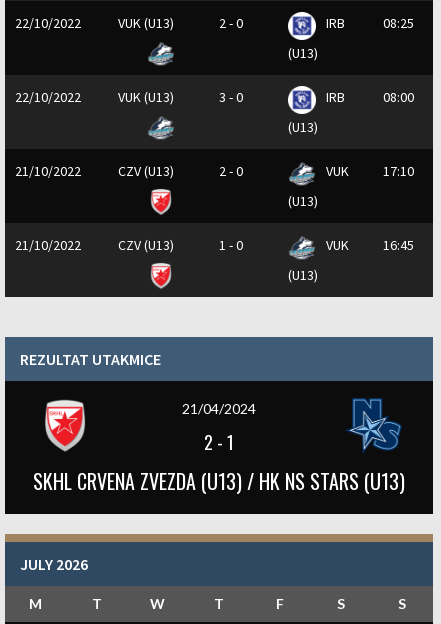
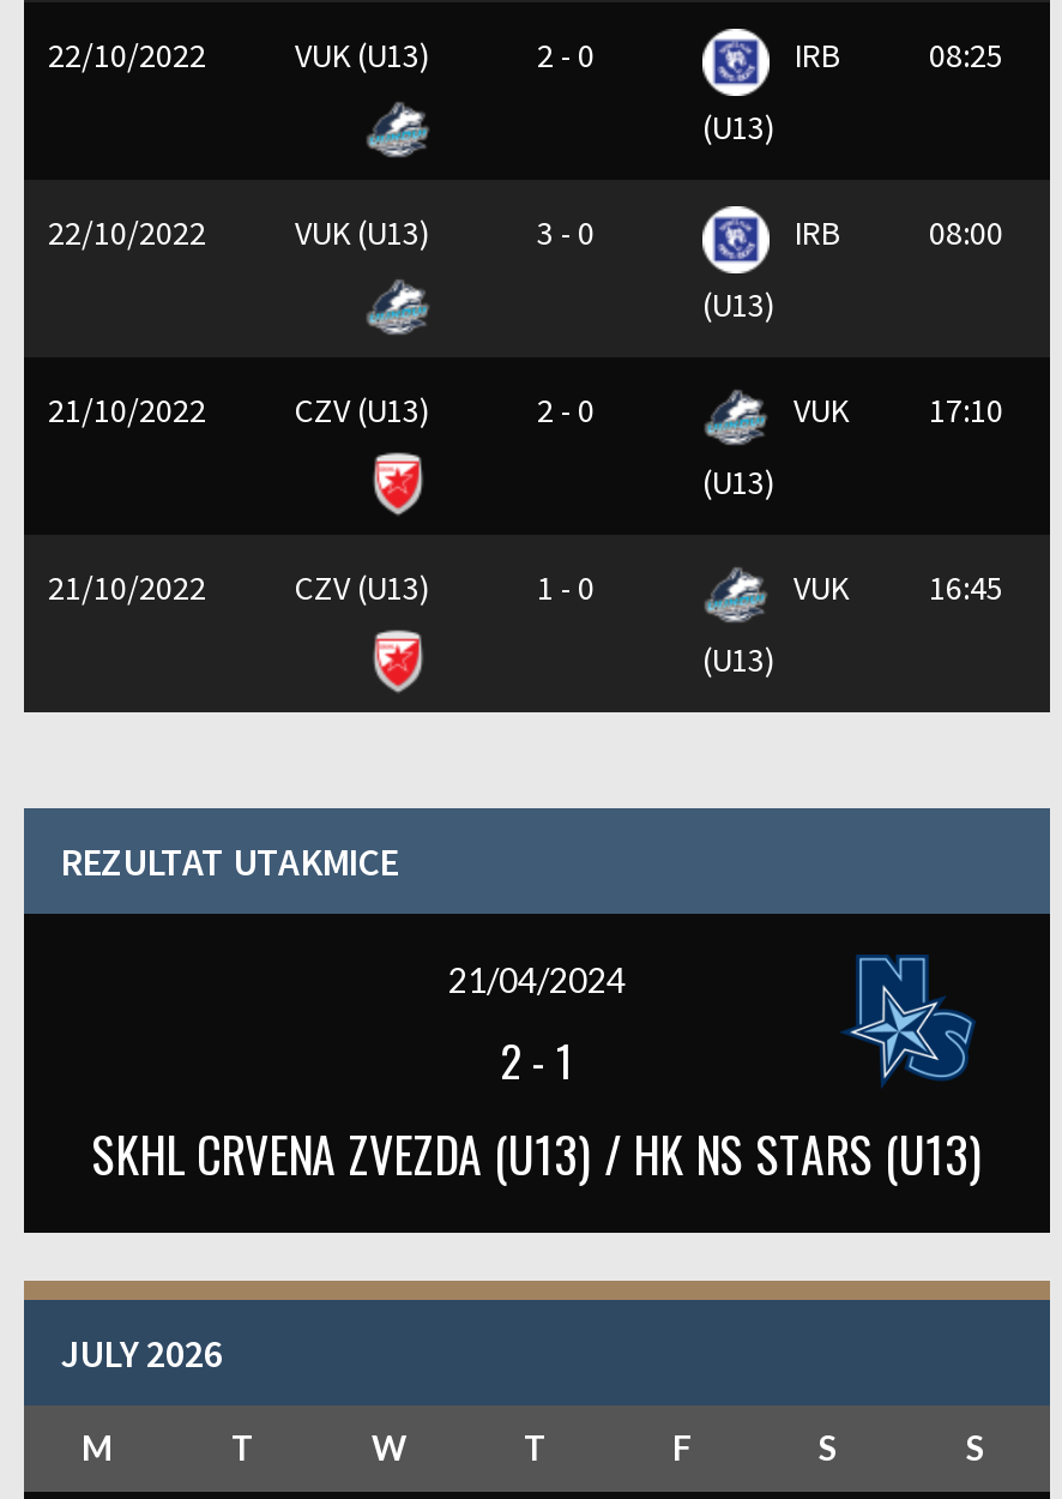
[44,399,86,452] [image] -> none

